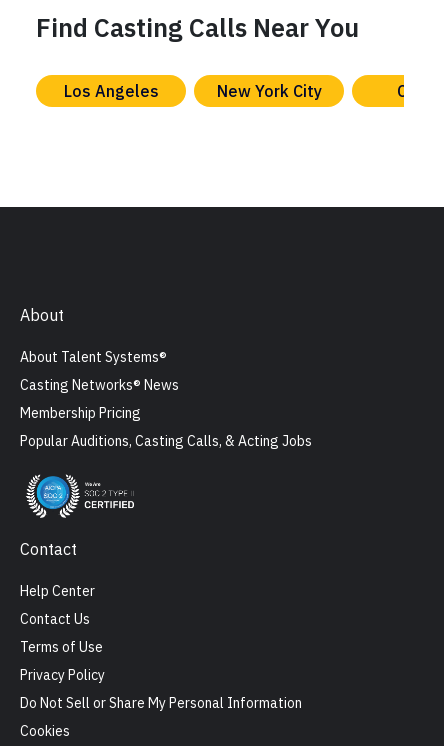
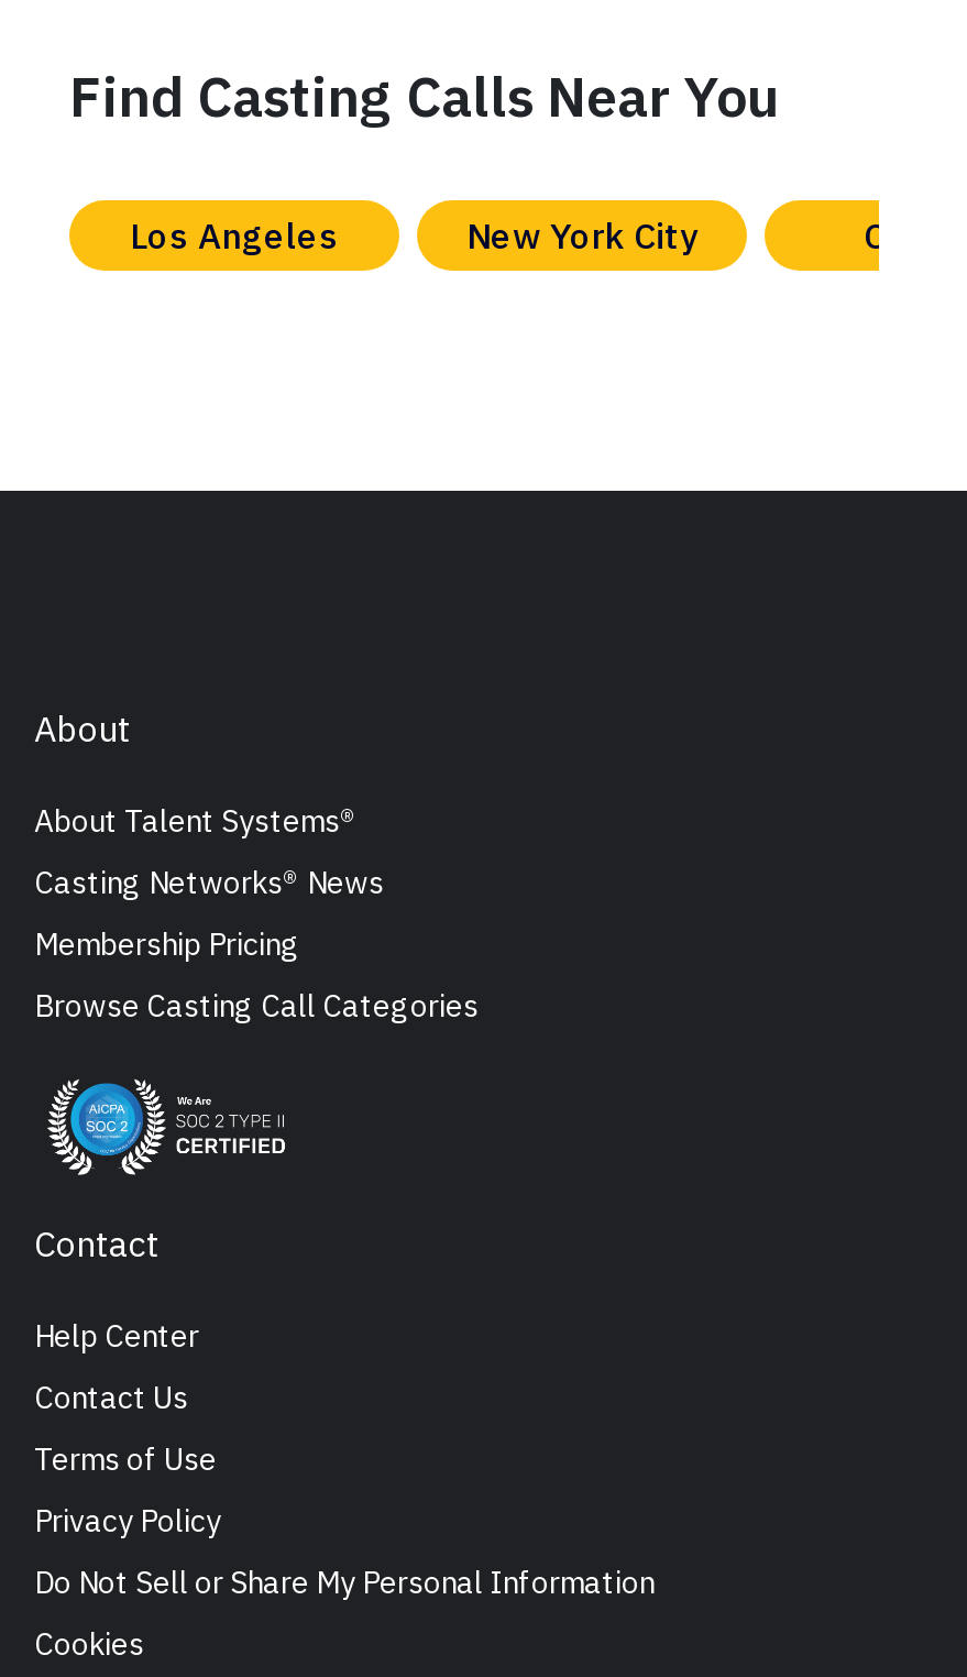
[20,432,312,450] Popular Auditions, Casting Calls, & Acting Jobs -> [34,986,479,1026] Browse Casting Call Categories

